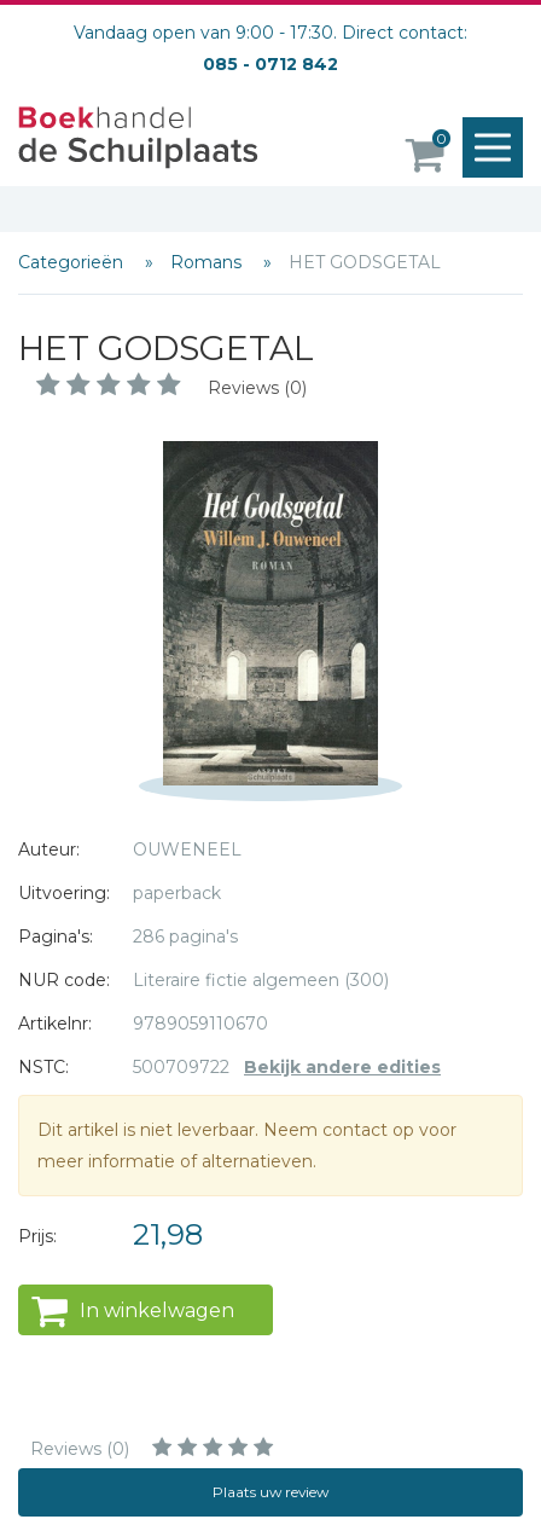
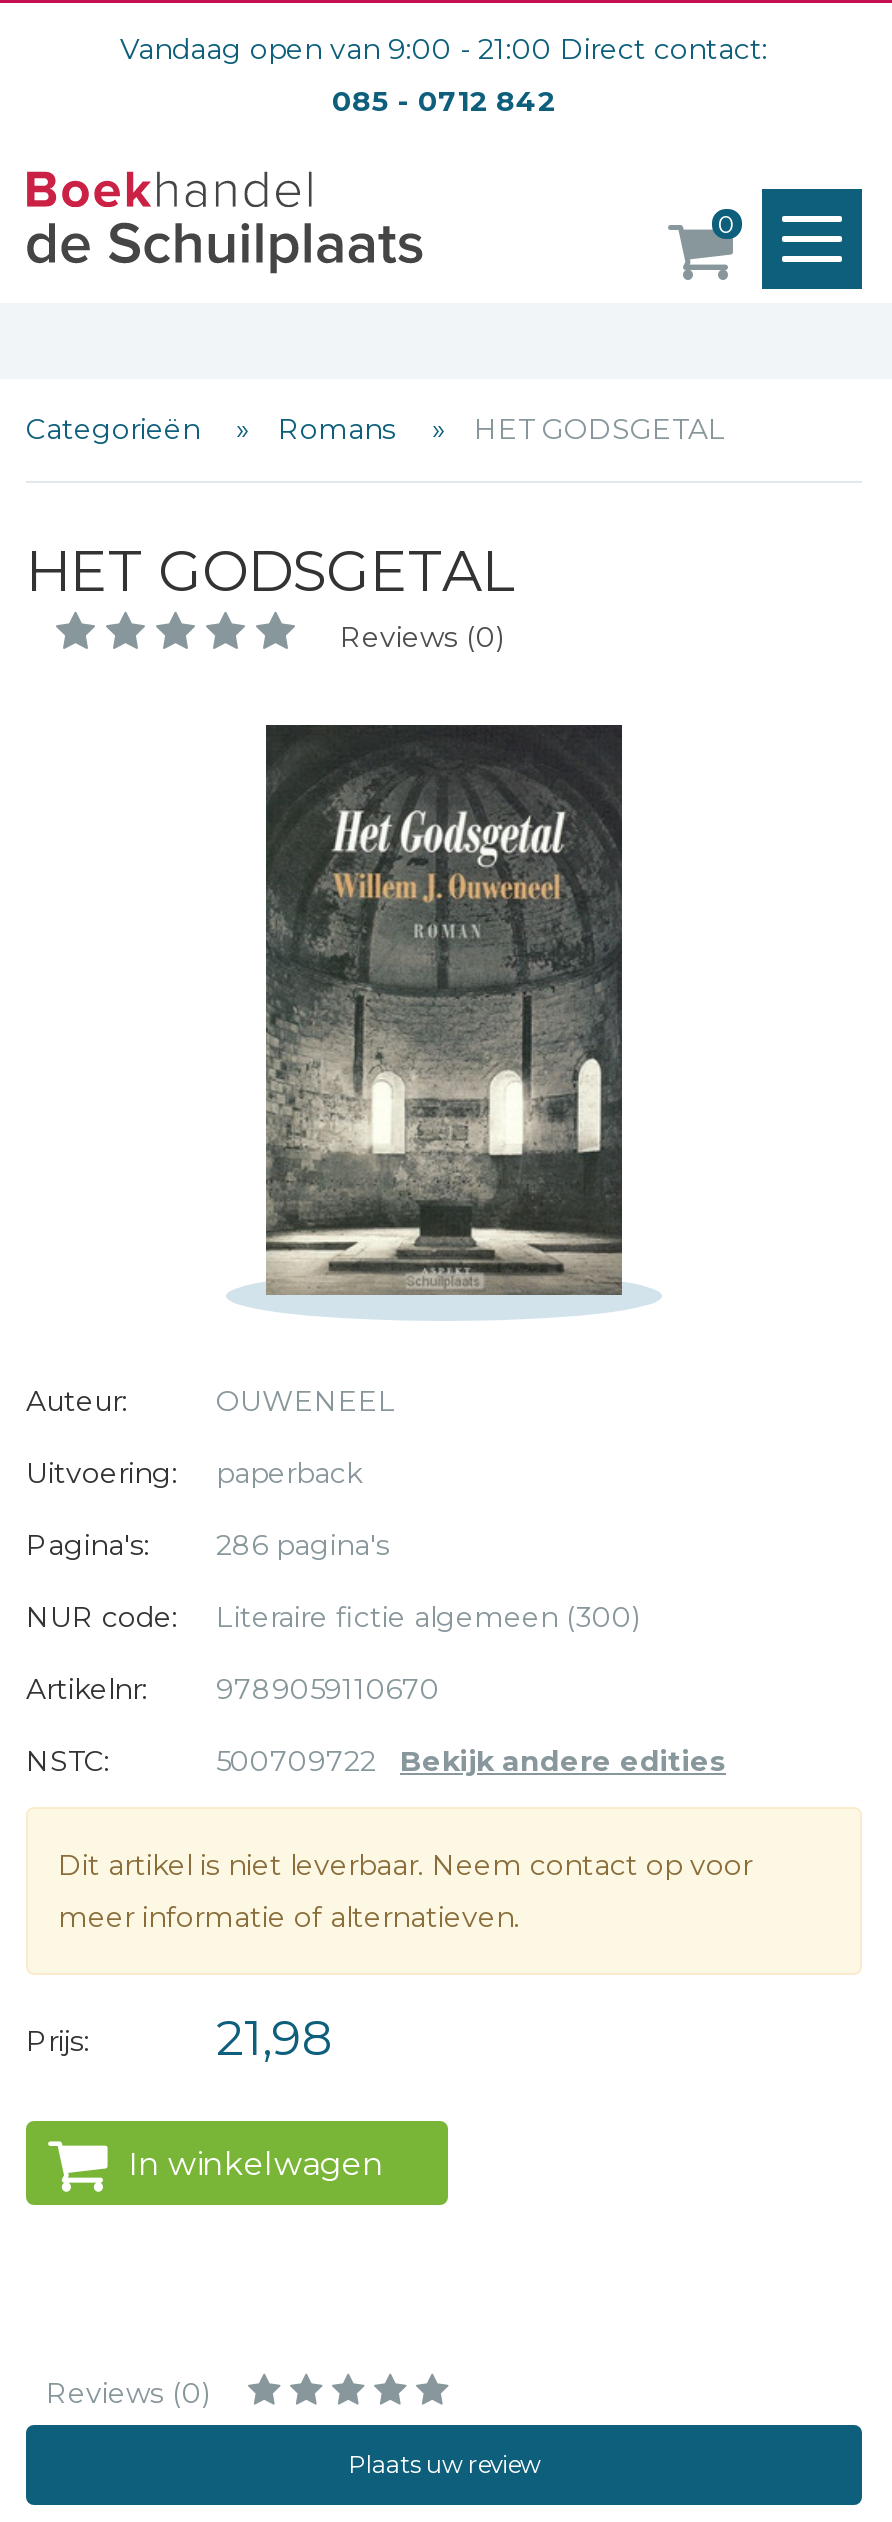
[74,22,467,44] Vandaag open van 9:00 - 17:30. Direct contact: -> [120,31,768,67] Vandaag open van 9:00 - 21:00 Direct contact:

